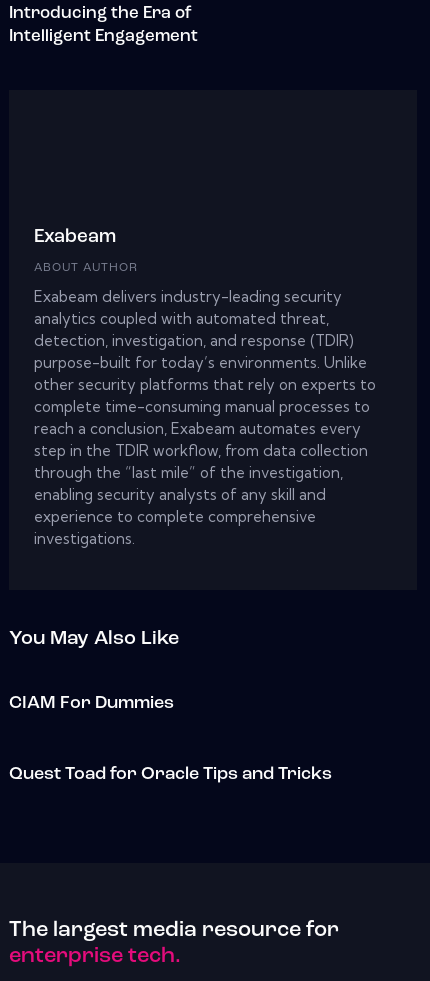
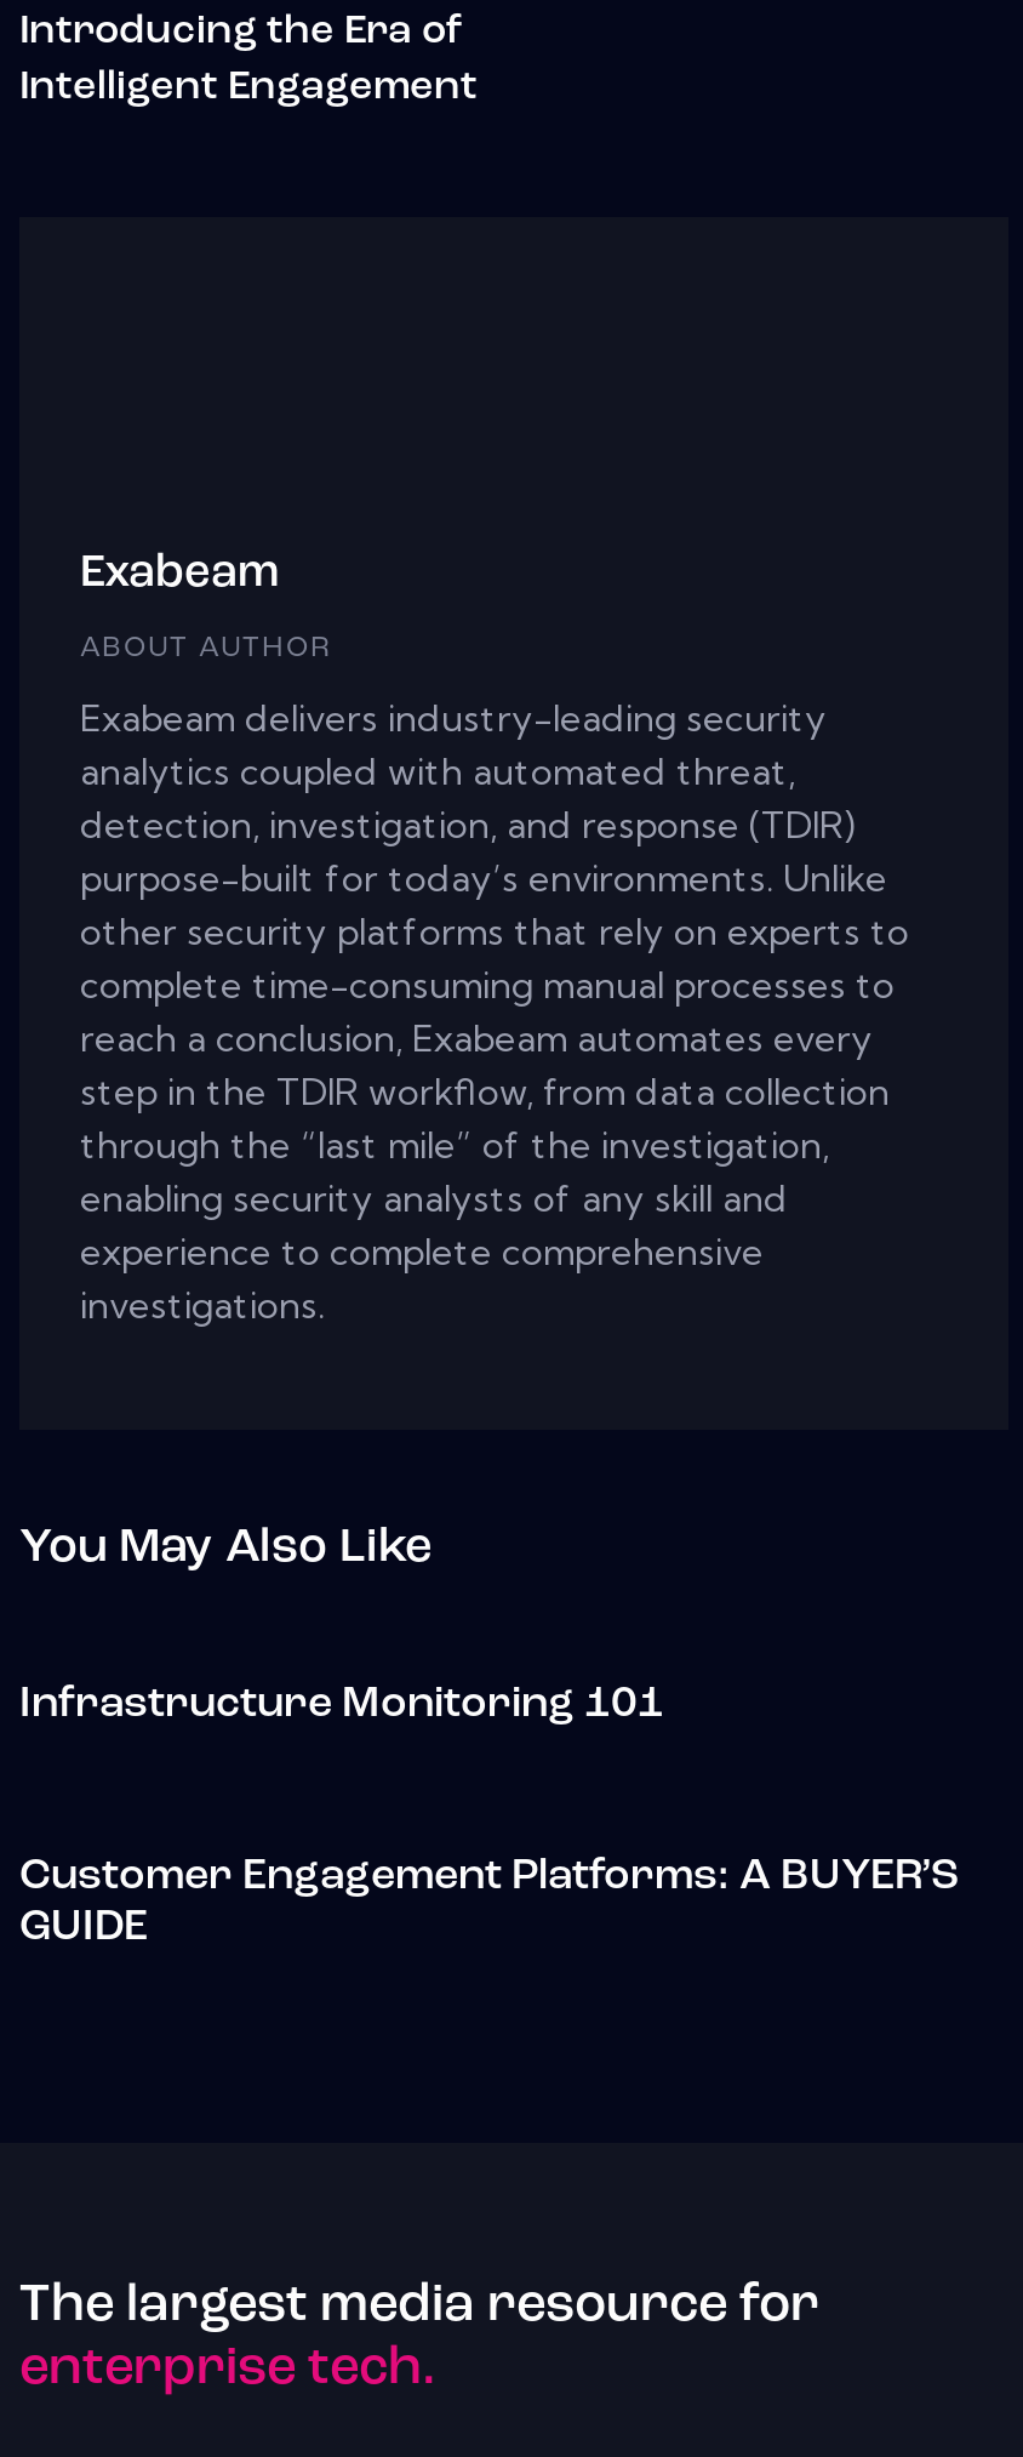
[9,694,174,713] CIAM For Dummies -> [19,1682,664,1728] Infrastructure Monitoring 101
[9,765,332,784] Quest Toad for Oracle Tips and Tricks -> [19,1854,960,1951] Customer Engagement Platforms: A BUYER’S | GUIDE

